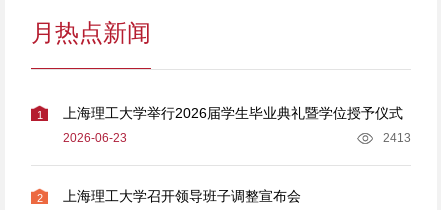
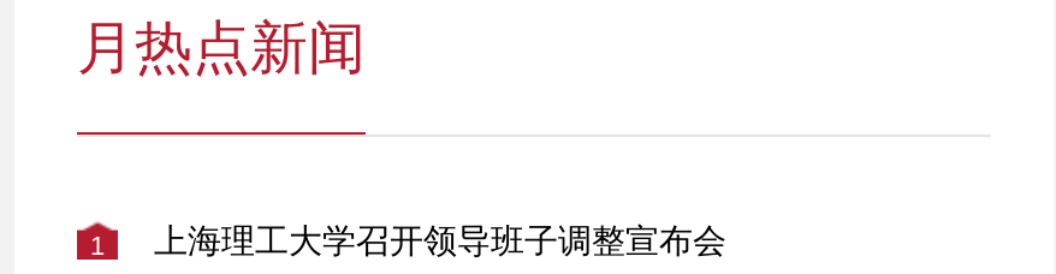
[63,105,411,145] 上海理工大学举行2026届学生毕业典礼暨学位授予仪式 | 2026-06-23 | 2413 -> none
[36,192,42,204] 2 -> none

